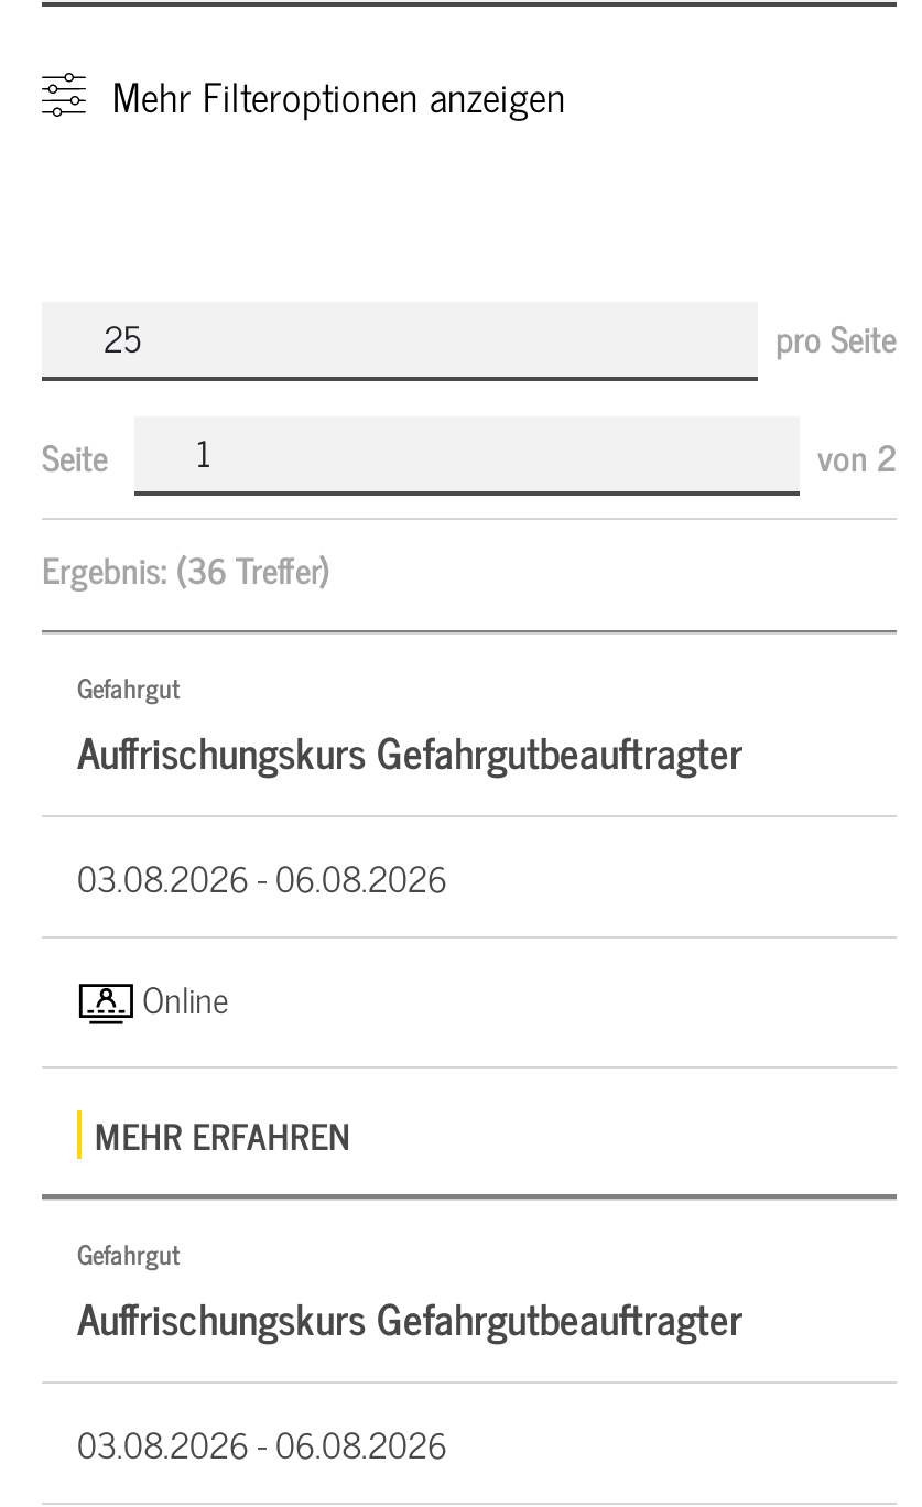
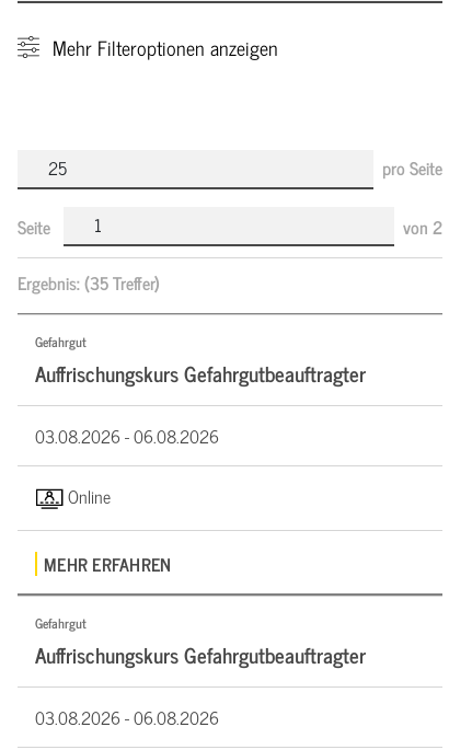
[42,539,330,596] Ergebnis: (36 Treffer) -> [18,268,160,296] Ergebnis: (35 Treffer)

